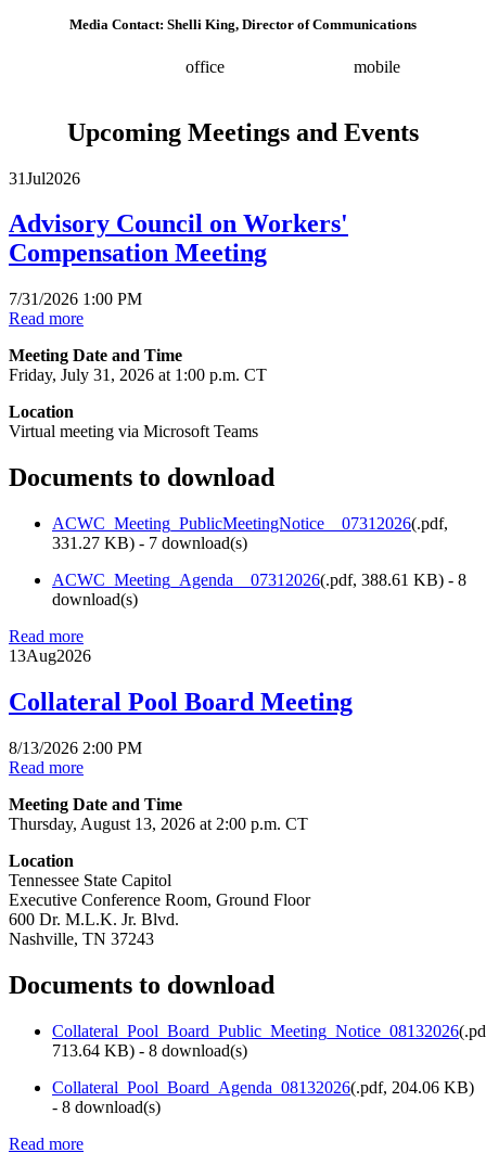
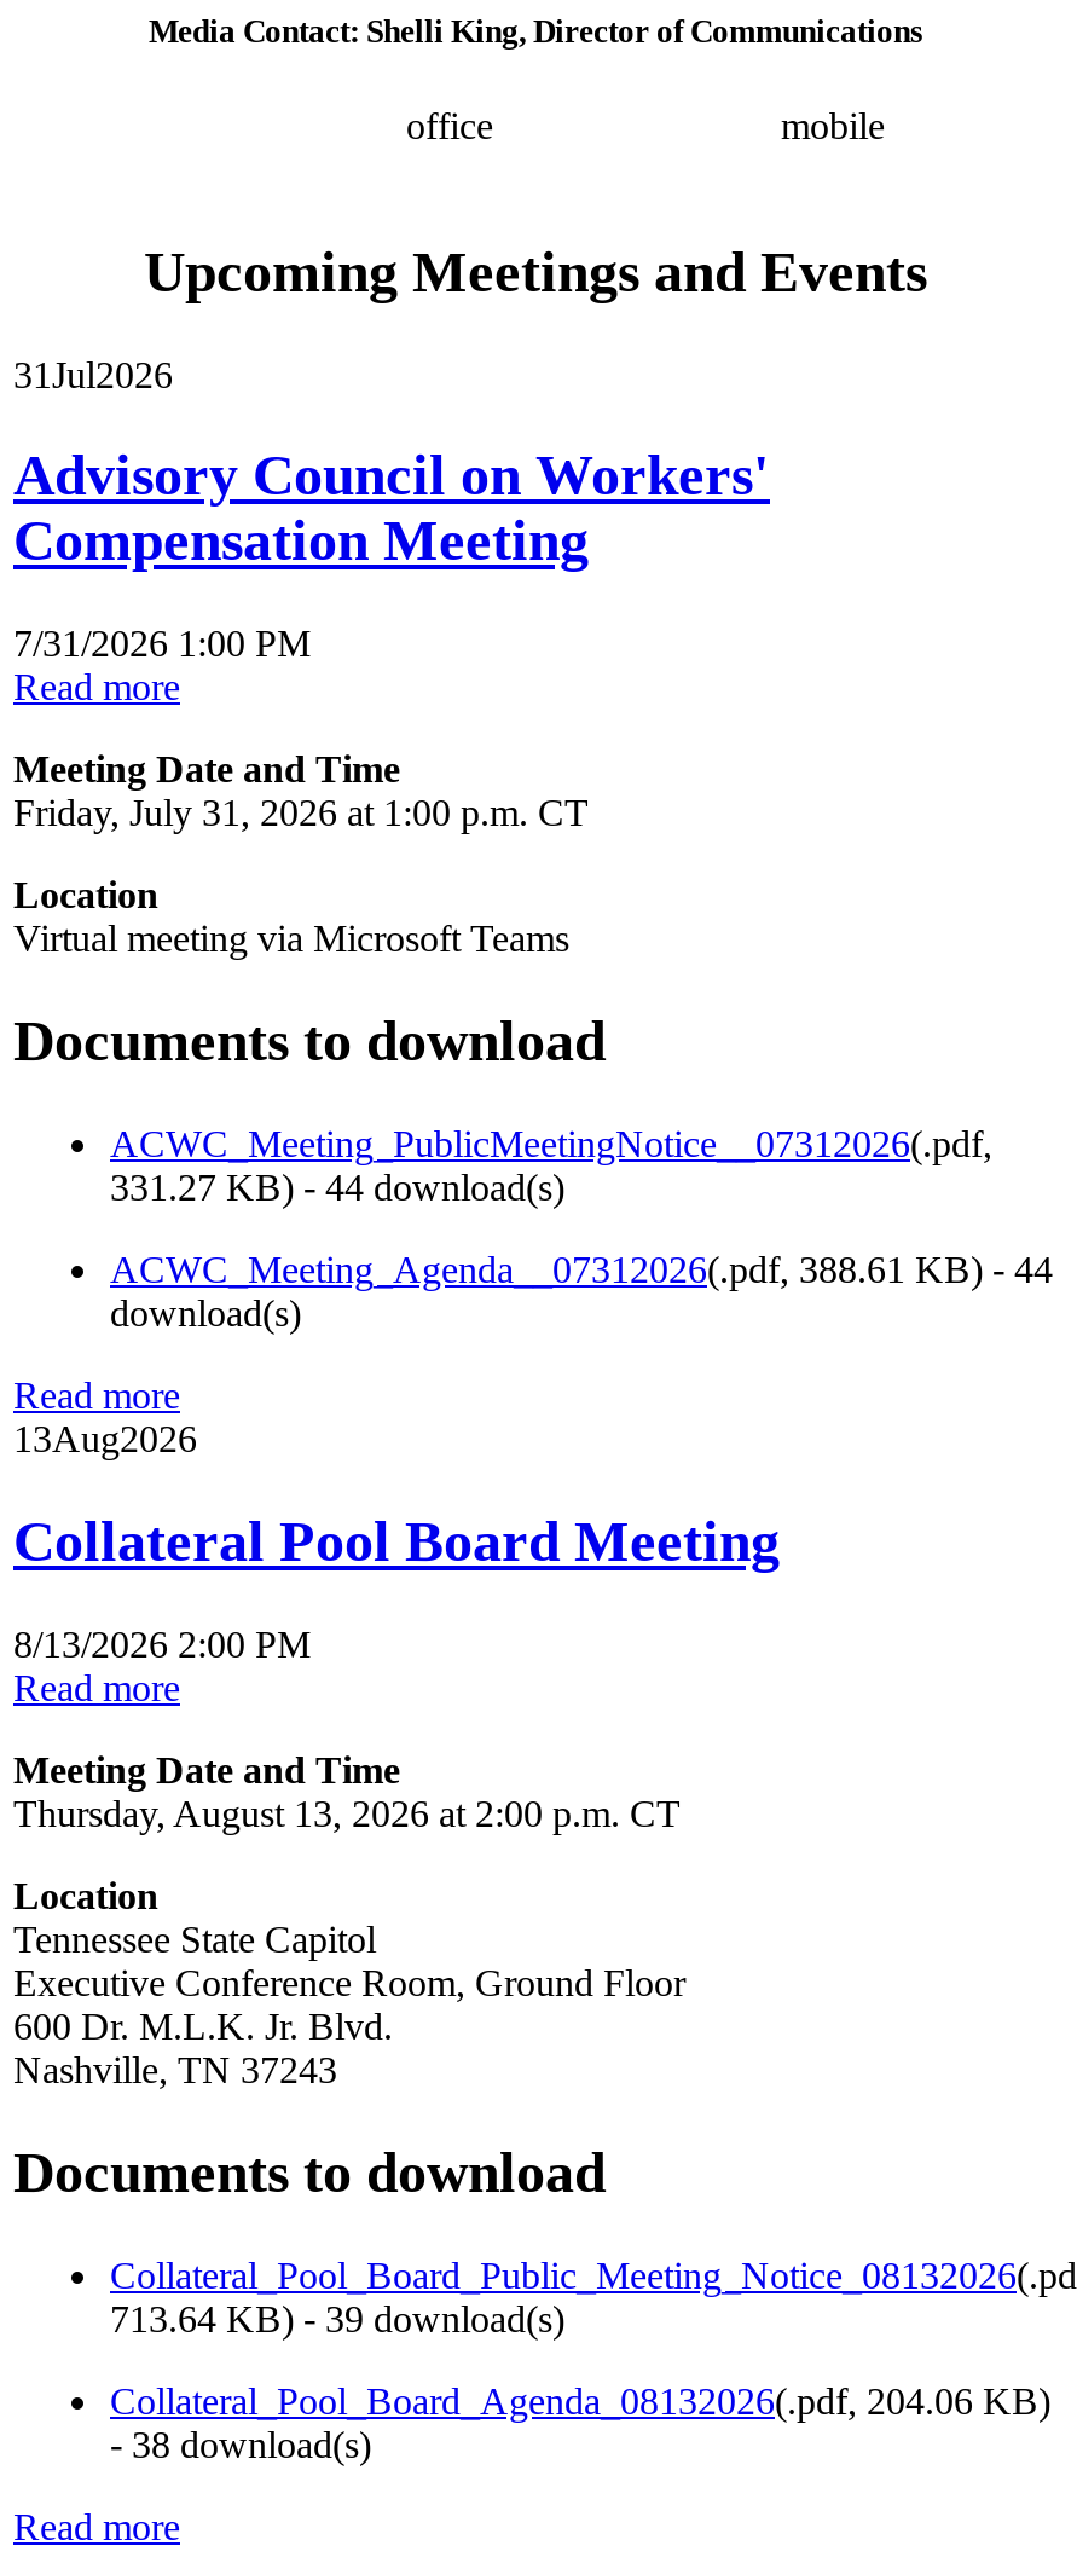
[52,534,247,552] 331.27 KB) - 7 download(s) -> [110,1167,564,1208] 331.27 KB) - 44 download(s)
[52,571,466,589] ACWC_Meeting_Agenda__07312026(.pdf, 388.61 KB) - 8 -> [110,1249,1053,1290] ACWC_Meeting_Agenda__07312026(.pdf, 388.61 KB) - 44
[52,1041,247,1059] 713.64 KB) - 8 download(s) -> [110,2298,564,2339] 713.64 KB) - 39 download(s)
[52,1097,161,1116] - 8 download(s) -> [110,2424,371,2465] - 38 download(s)

